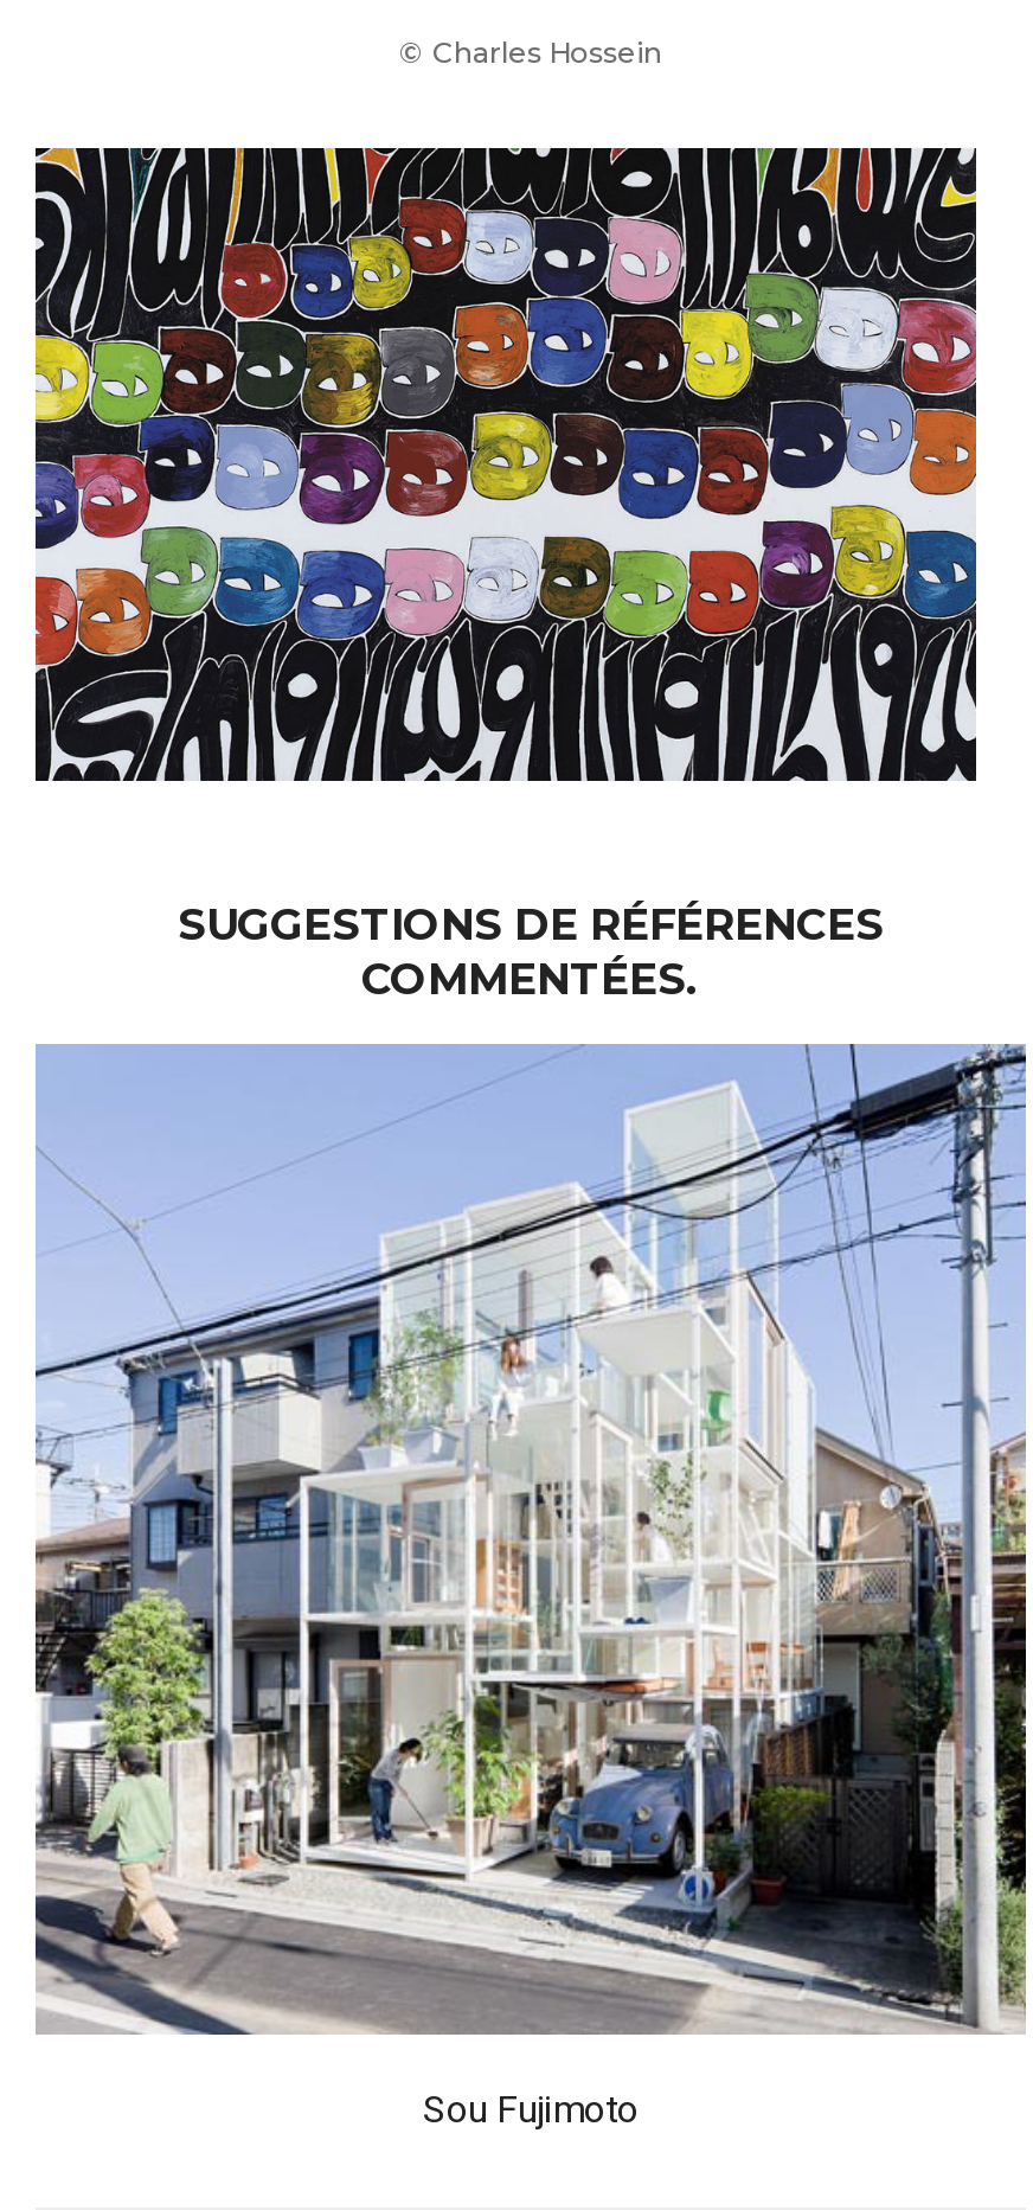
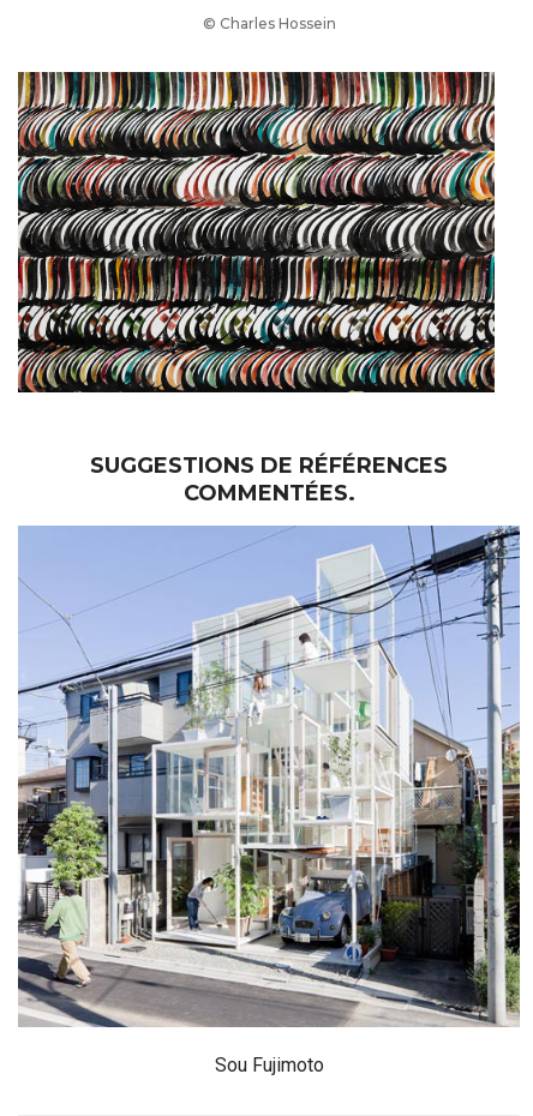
[33,146,979,783] [image] -> [17,71,496,394] [image]

